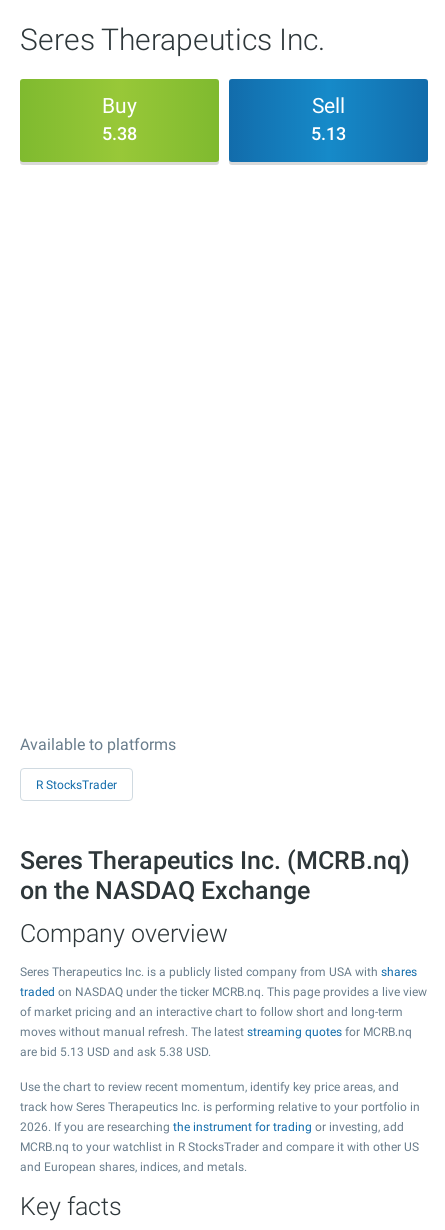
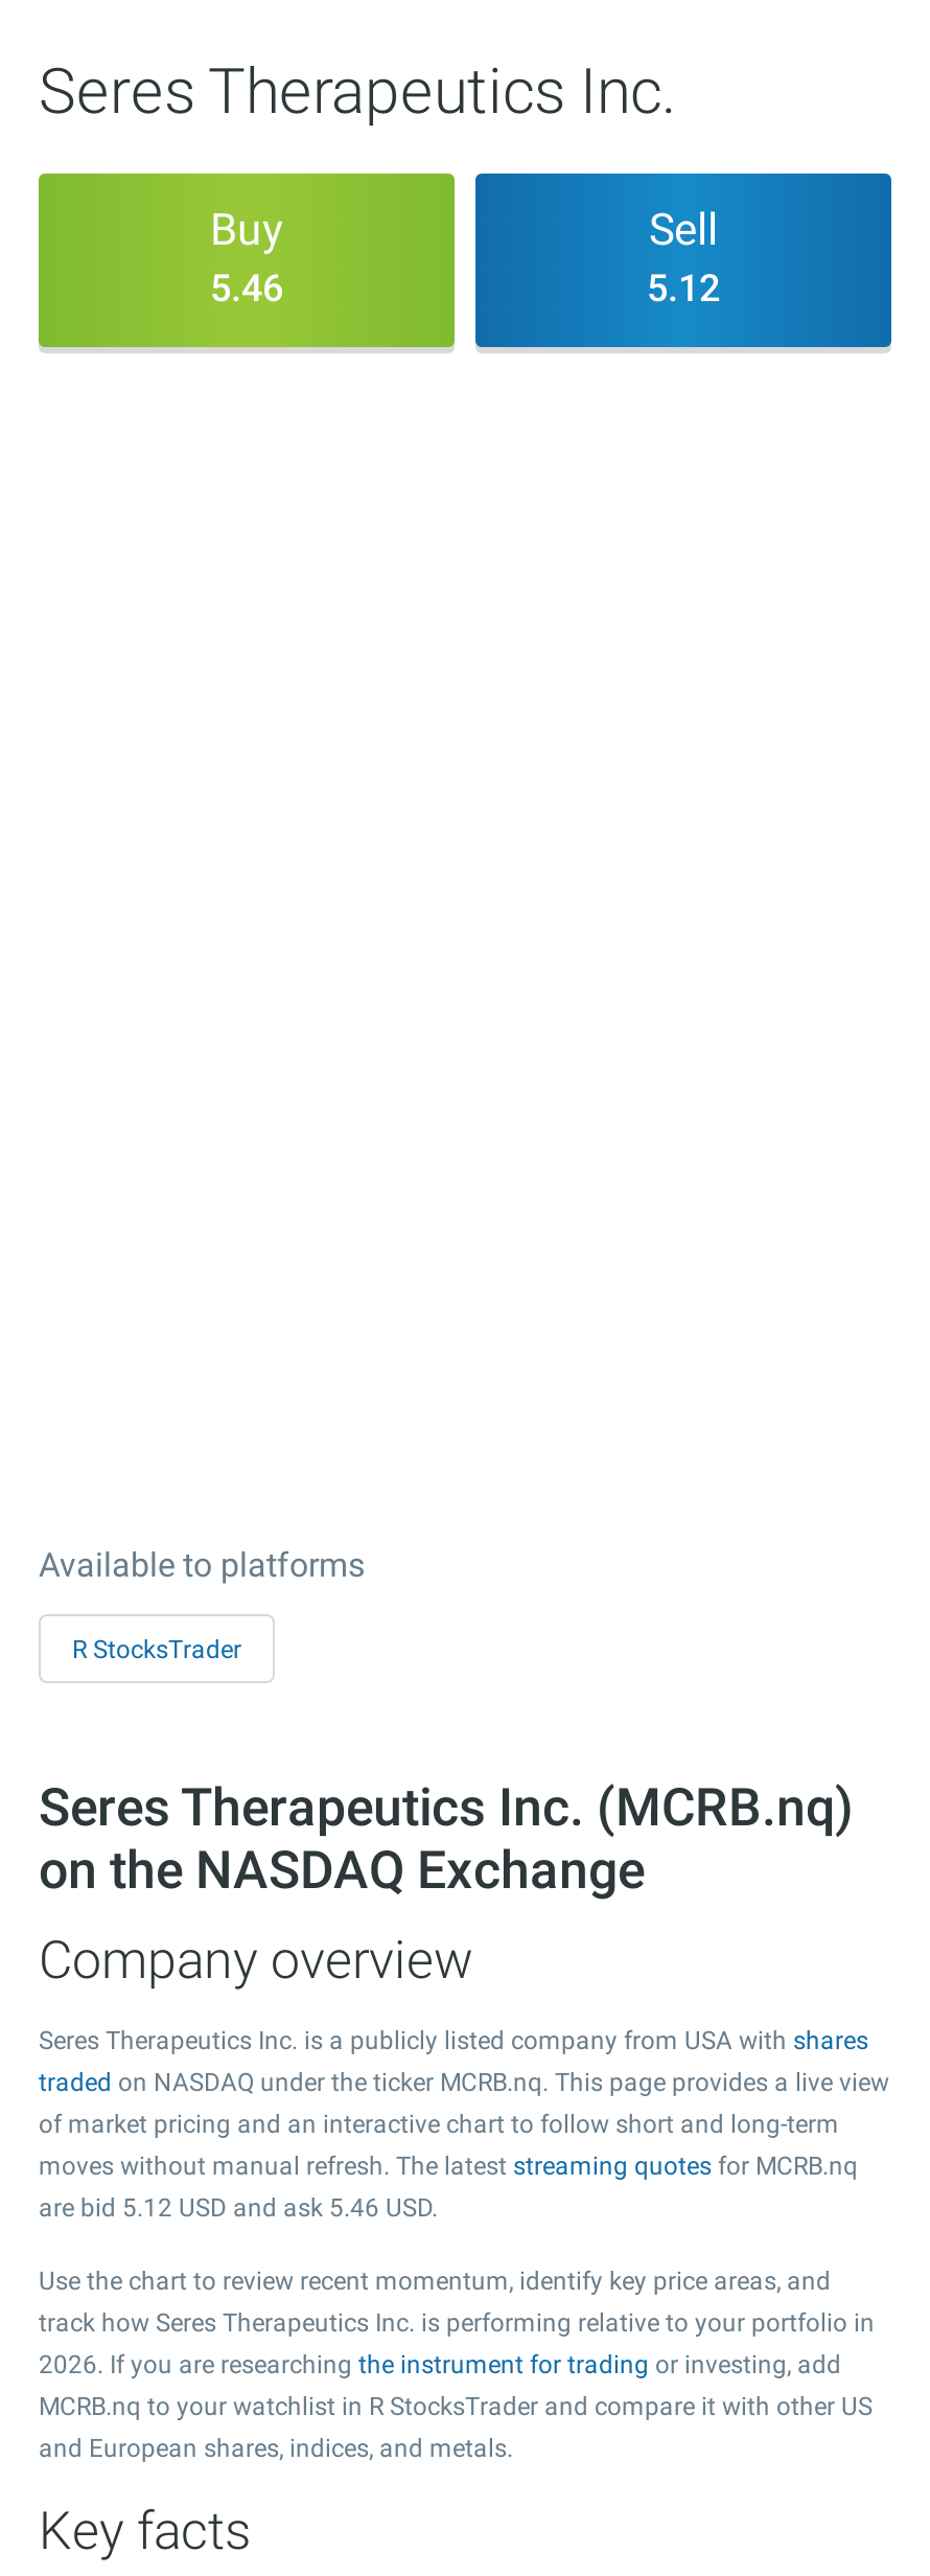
[102,123,137,144] 5.38 -> [210,266,283,309] 5.46
[311,123,346,144] 5.13 -> [647,266,720,309] 5.12
[20,1045,211,1059] are bid 5.13 USD and ask 5.38 USD. -> [39,2193,438,2223] are bid 5.12 USD and ask 5.46 USD.

